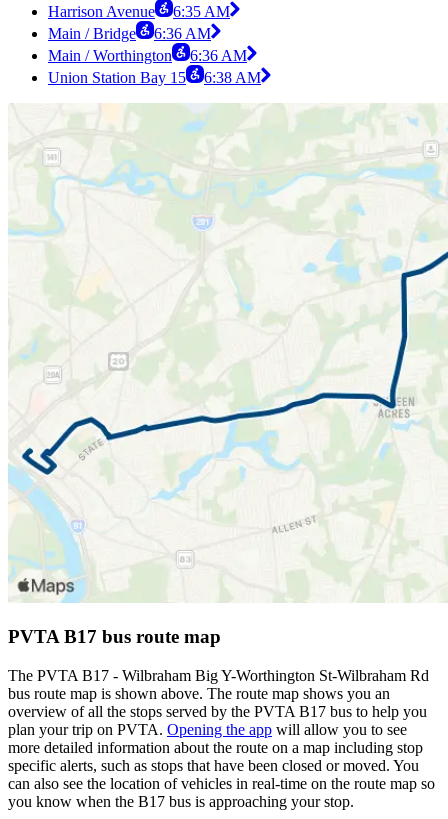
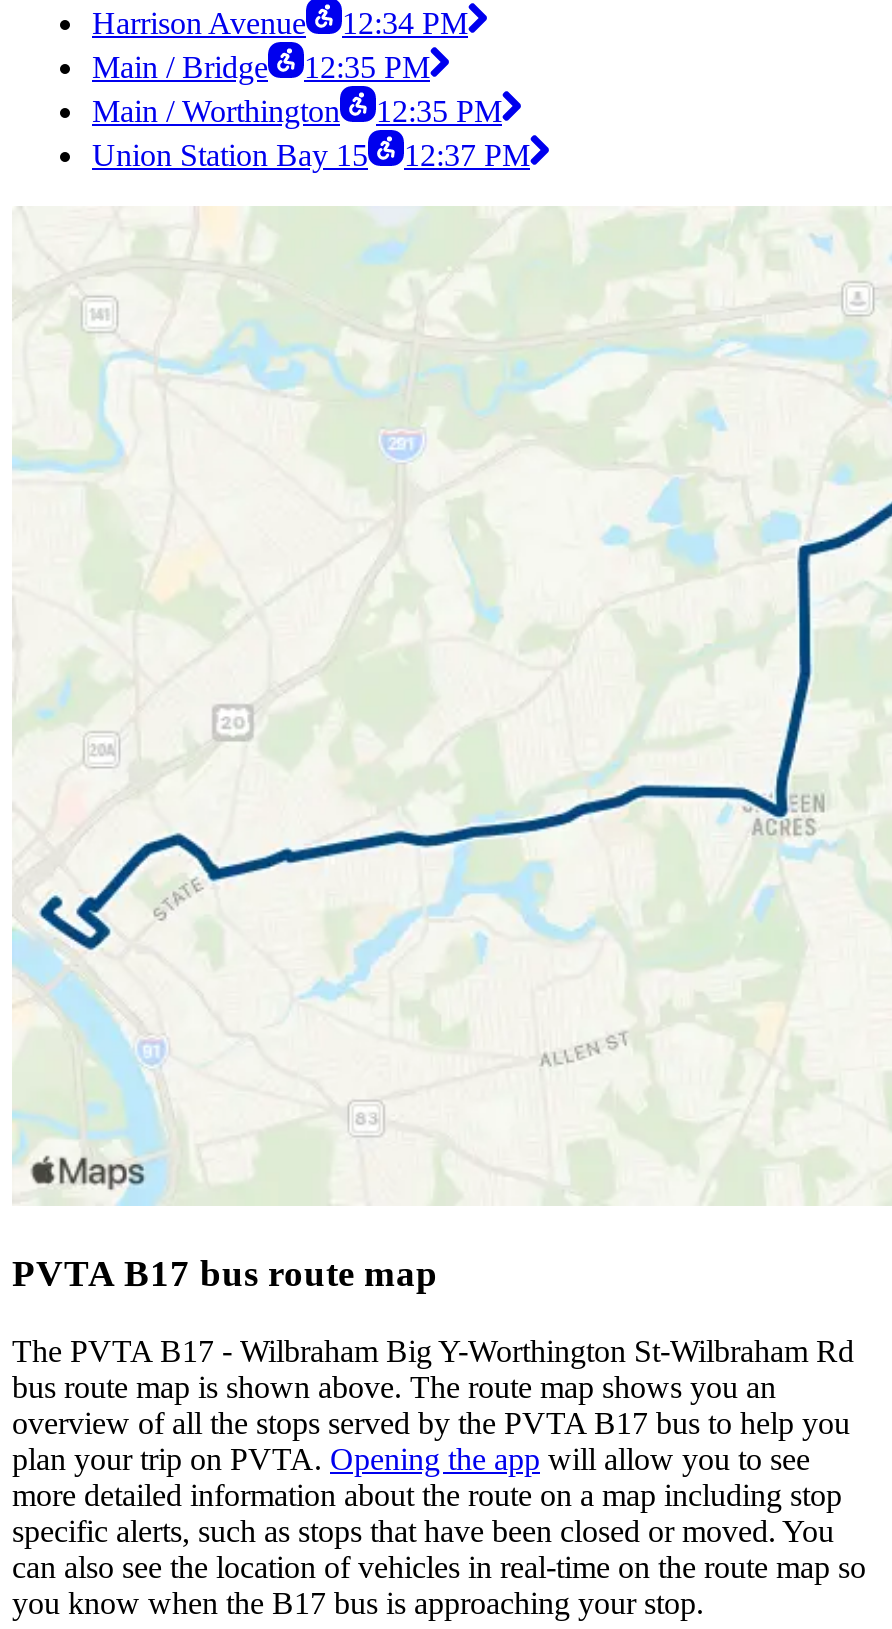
[48,3,230,20] Harrison Avenue 6:35 AM -> [92,6,468,40] Harrison Avenue 12:34 PM
[48,25,211,42] Main / Bridge 6:36 AM -> [92,50,430,84] Main / Bridge 12:35 PM
[48,47,247,64] Main / Worthington 6:36 AM -> [92,94,502,128] Main / Worthington 12:35 PM
[48,69,261,86] Union Station Bay 15 6:38 AM -> [92,138,530,172] Union Station Bay 15 12:37 PM

